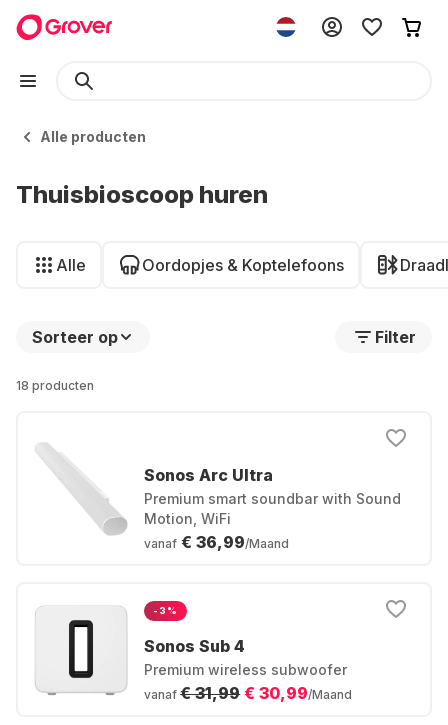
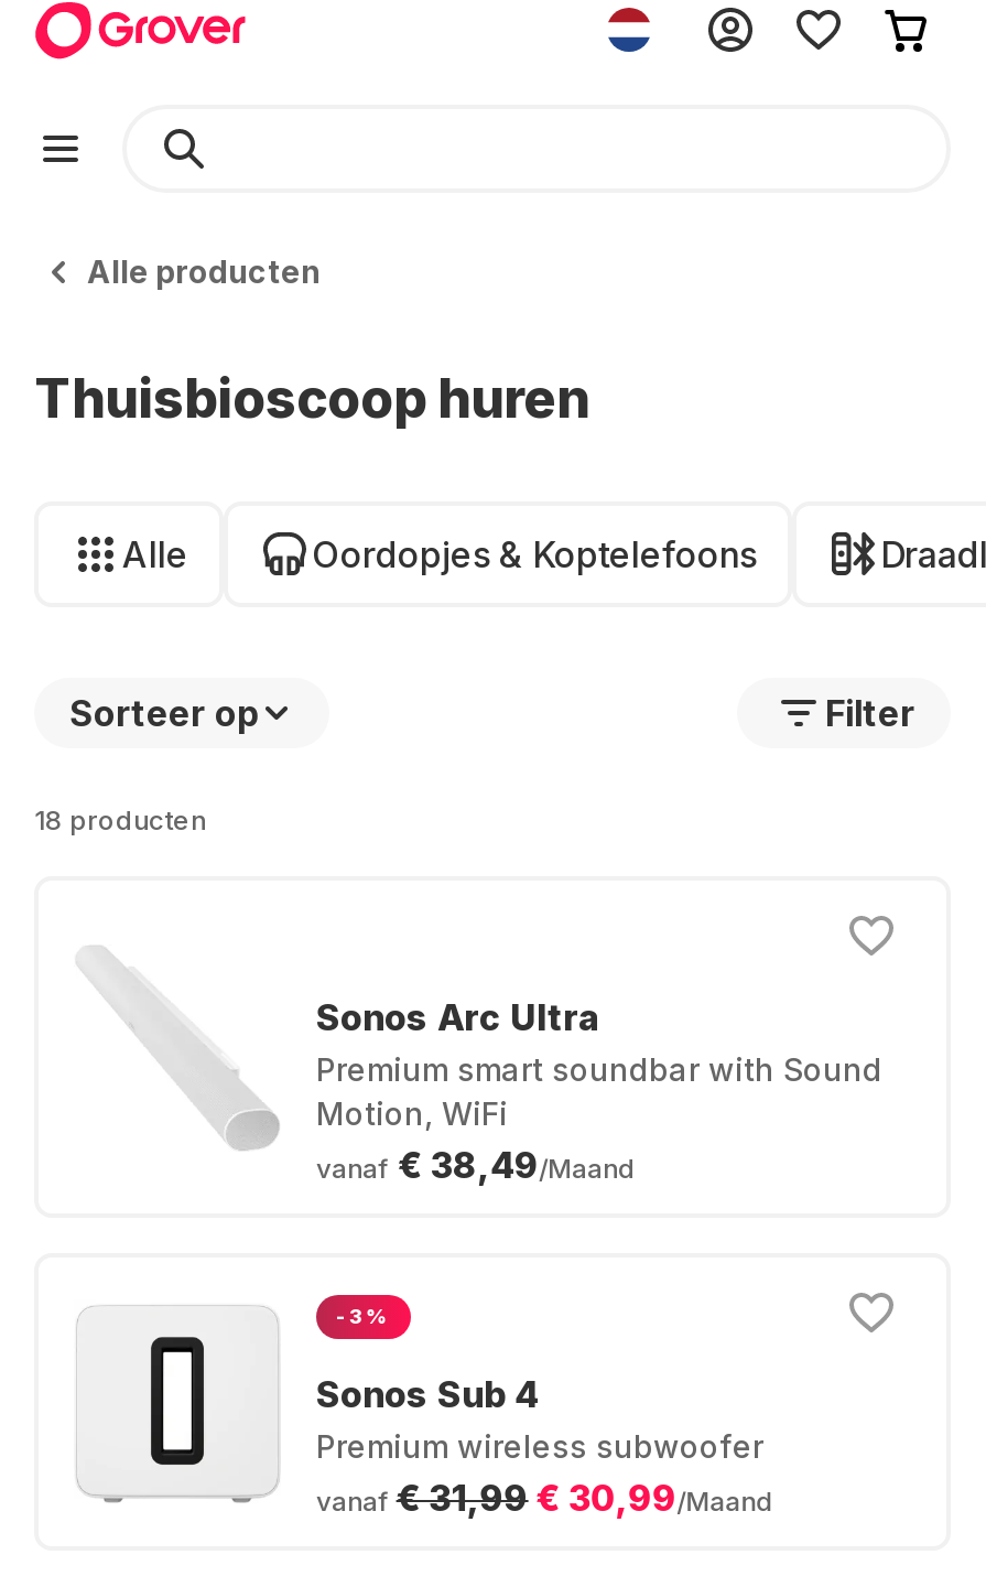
[144,532,289,552] vanaf € 36,99/Maand -> [316,1143,636,1187] vanaf € 38,49/Maand

